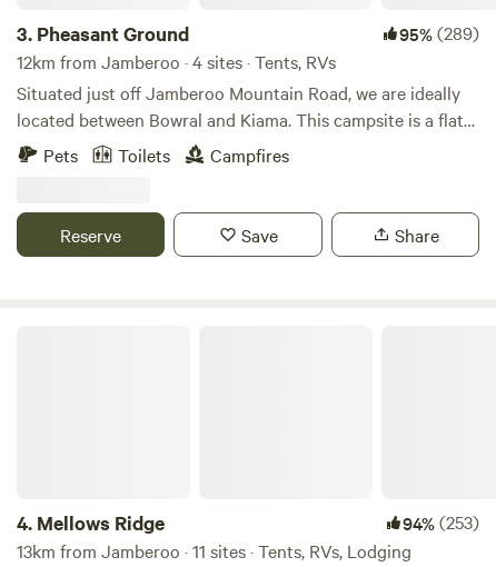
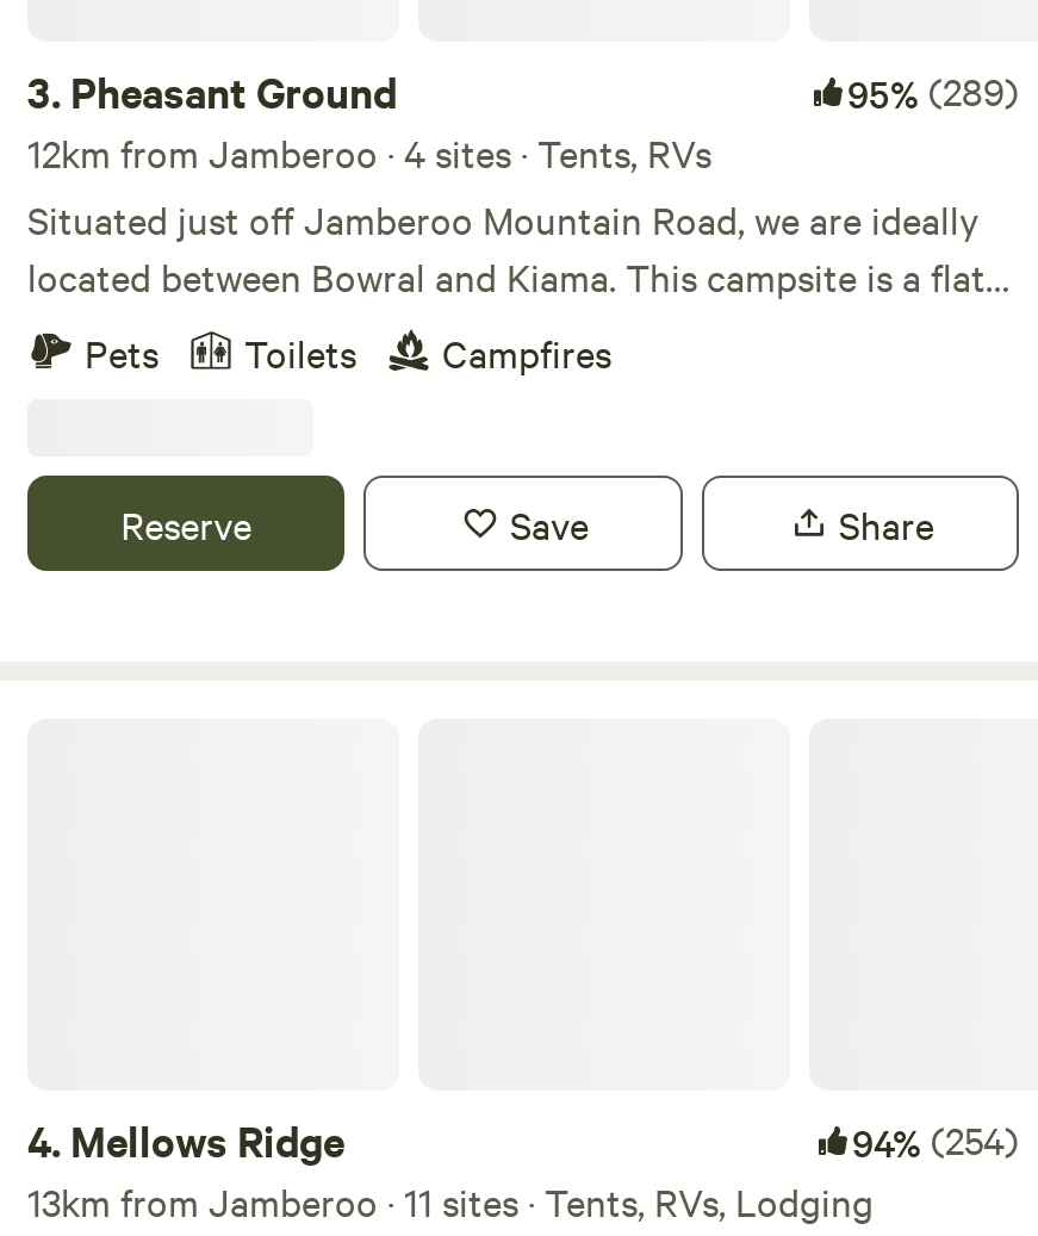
[403,509,479,535] 94% (253) -> [852,1112,1019,1167] 94% (254)

